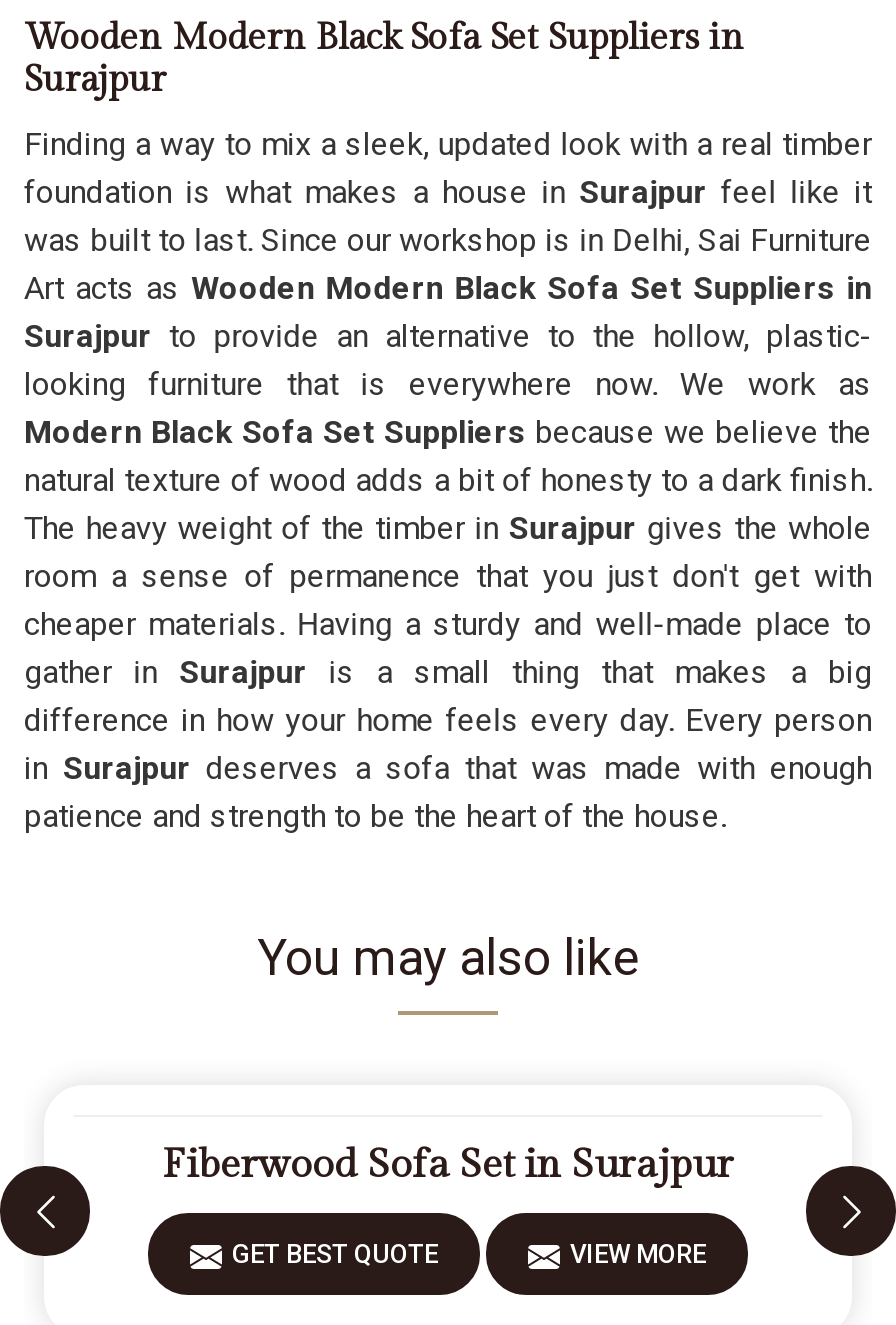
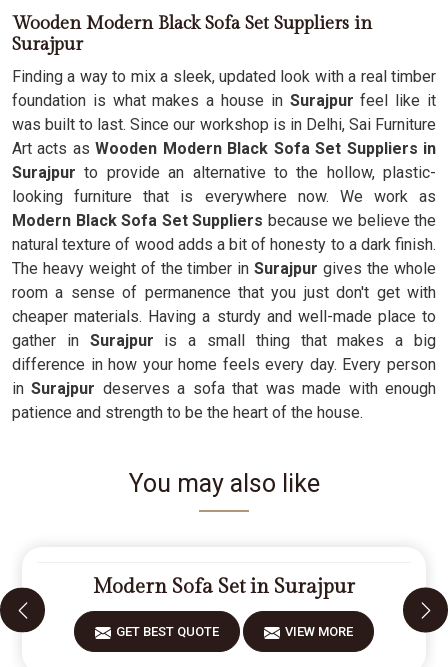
[162,1141,734,1189] Fiberwood Sofa Set in Surajpur -> [93,575,355,599] Modern Sofa Set in Surajpur

